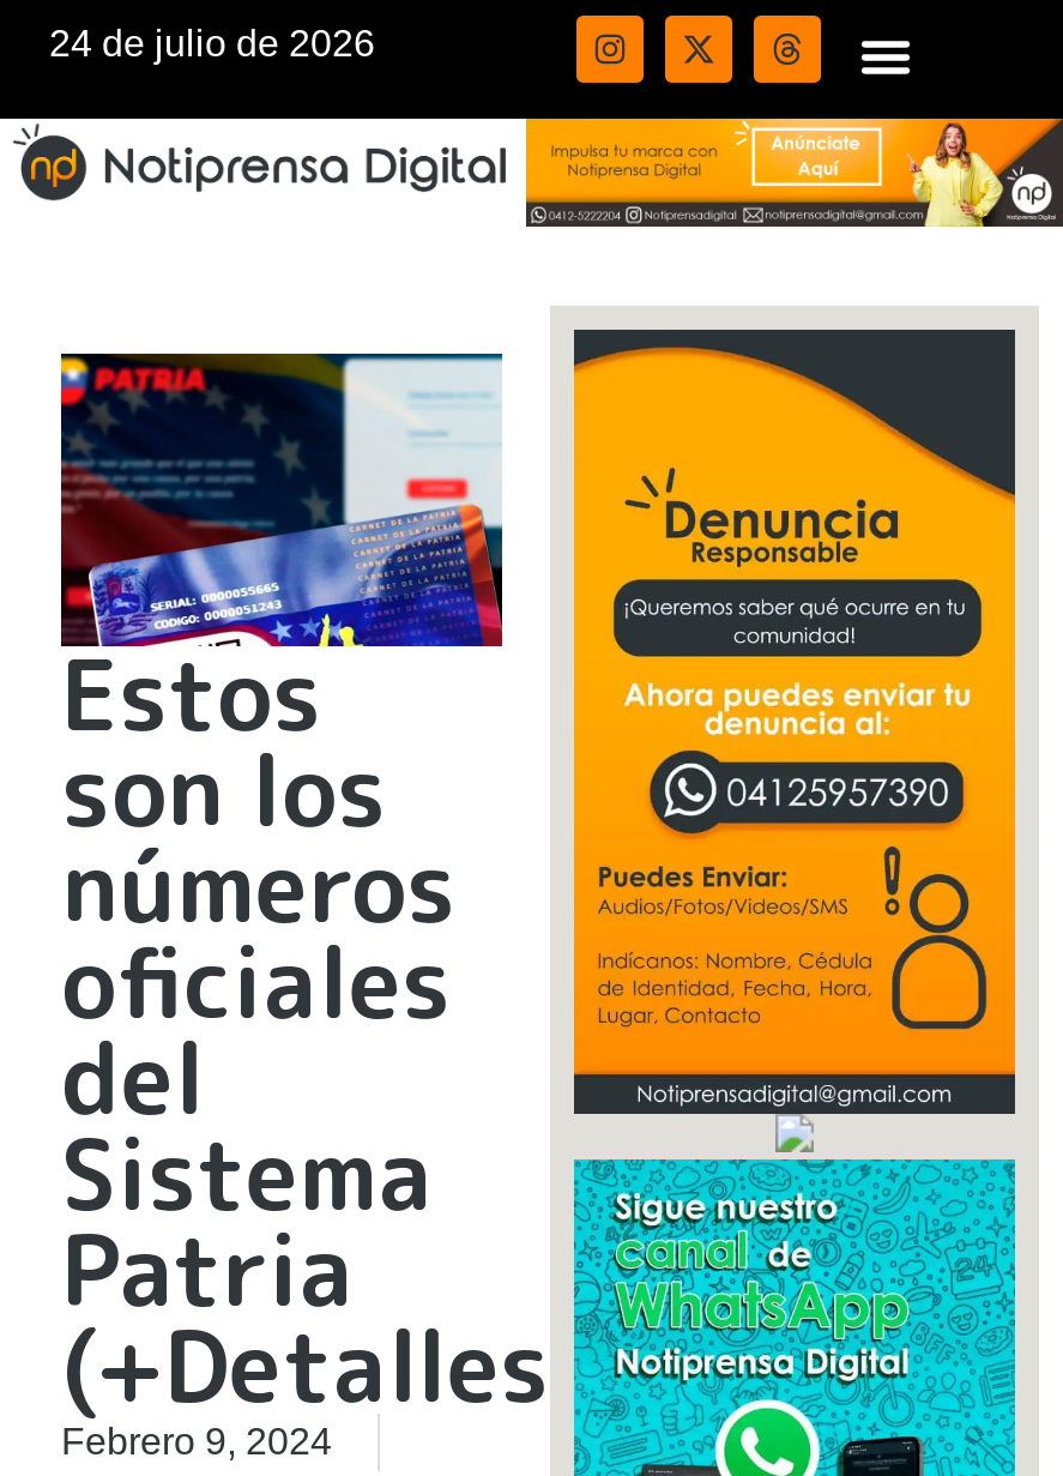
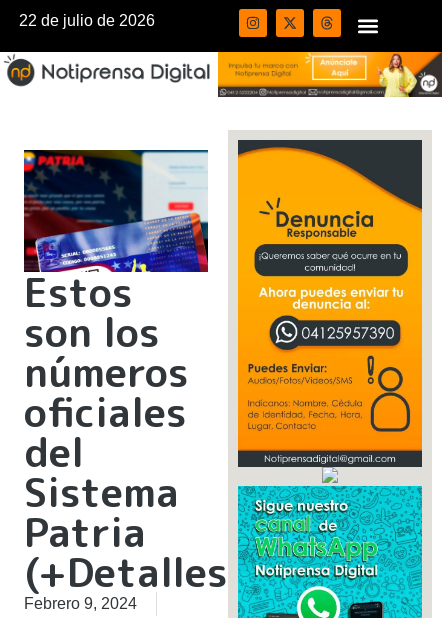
[49,23,375,64] 24 de julio de 2026 -> [19,12,155,29] 22 de julio de 2026

